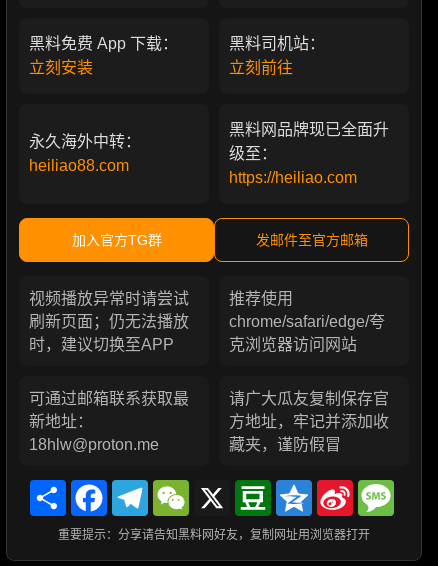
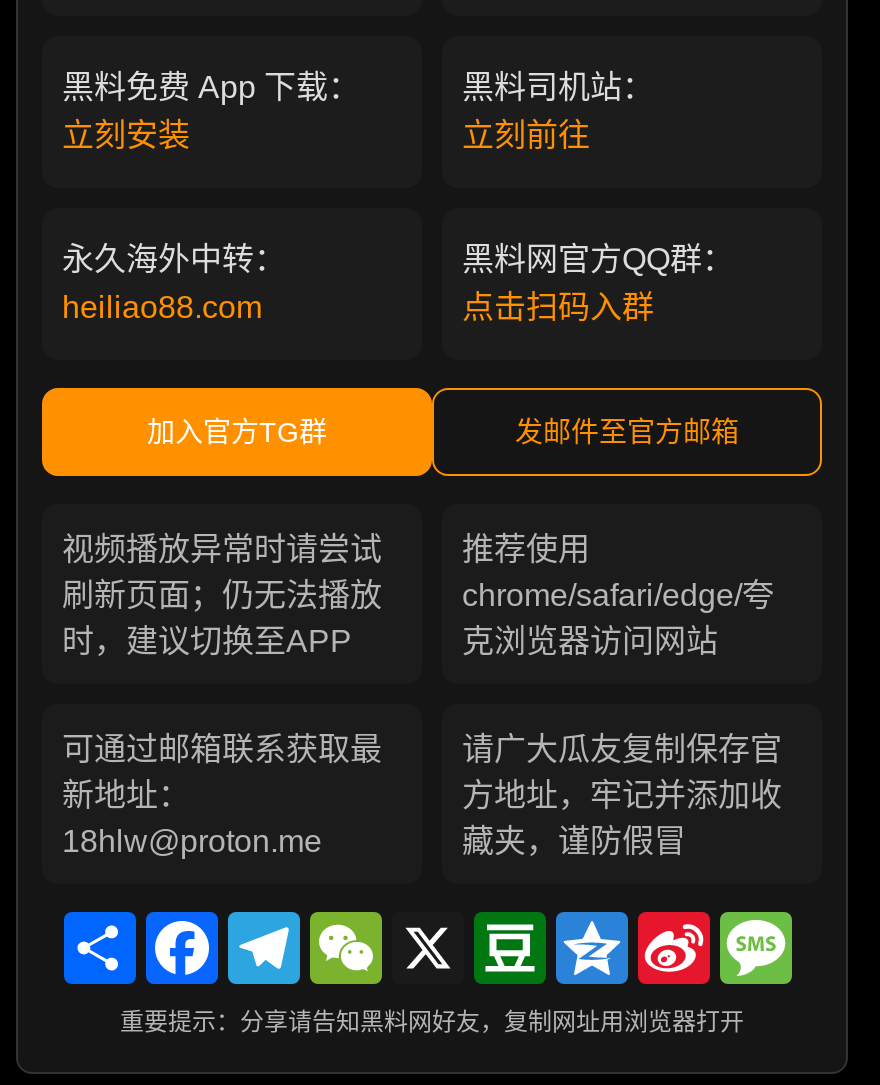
[229,121,389,186] 黑料网品牌现已全面升 | 级至： | https://heiliao.com -> [462,243,734,325] 黑料网官方QQ群： | 点击扫码入群

